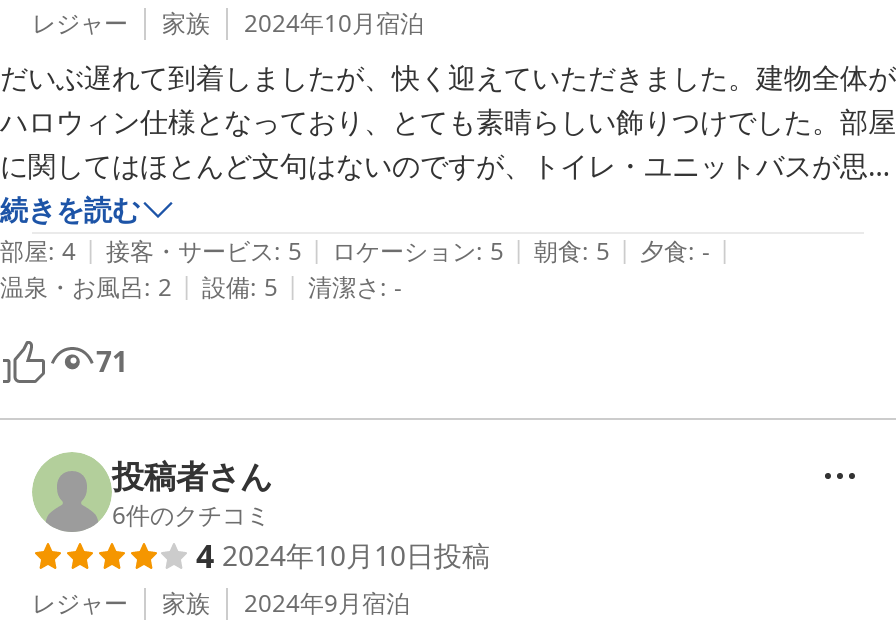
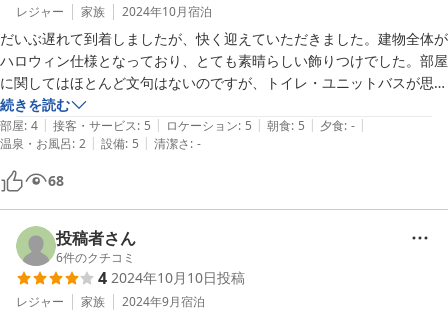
[96,342,128,380] 71 -> [48,171,64,190] 68

